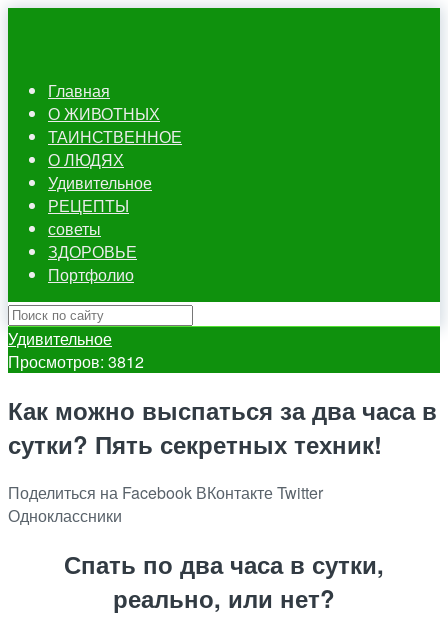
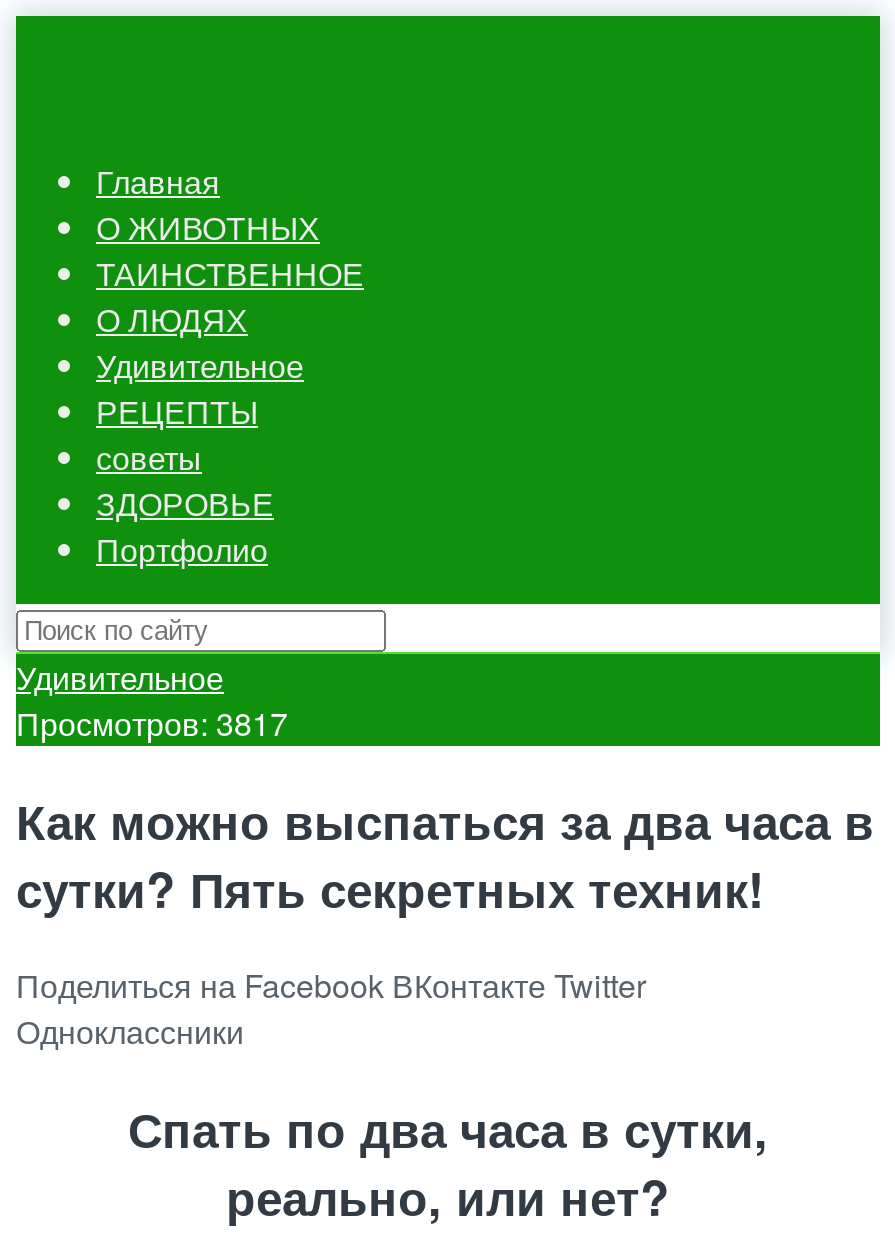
[8,350,144,373] Просмотров: 3812 -> [16,700,288,746] Просмотров: 3817

